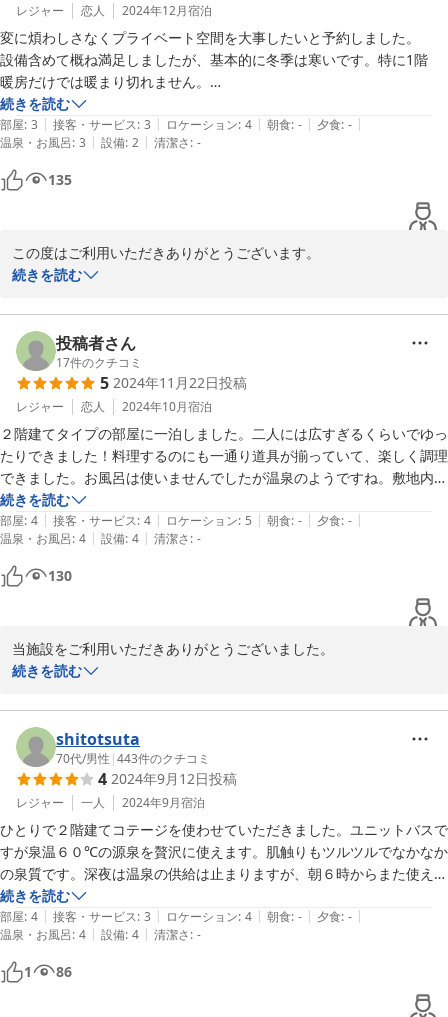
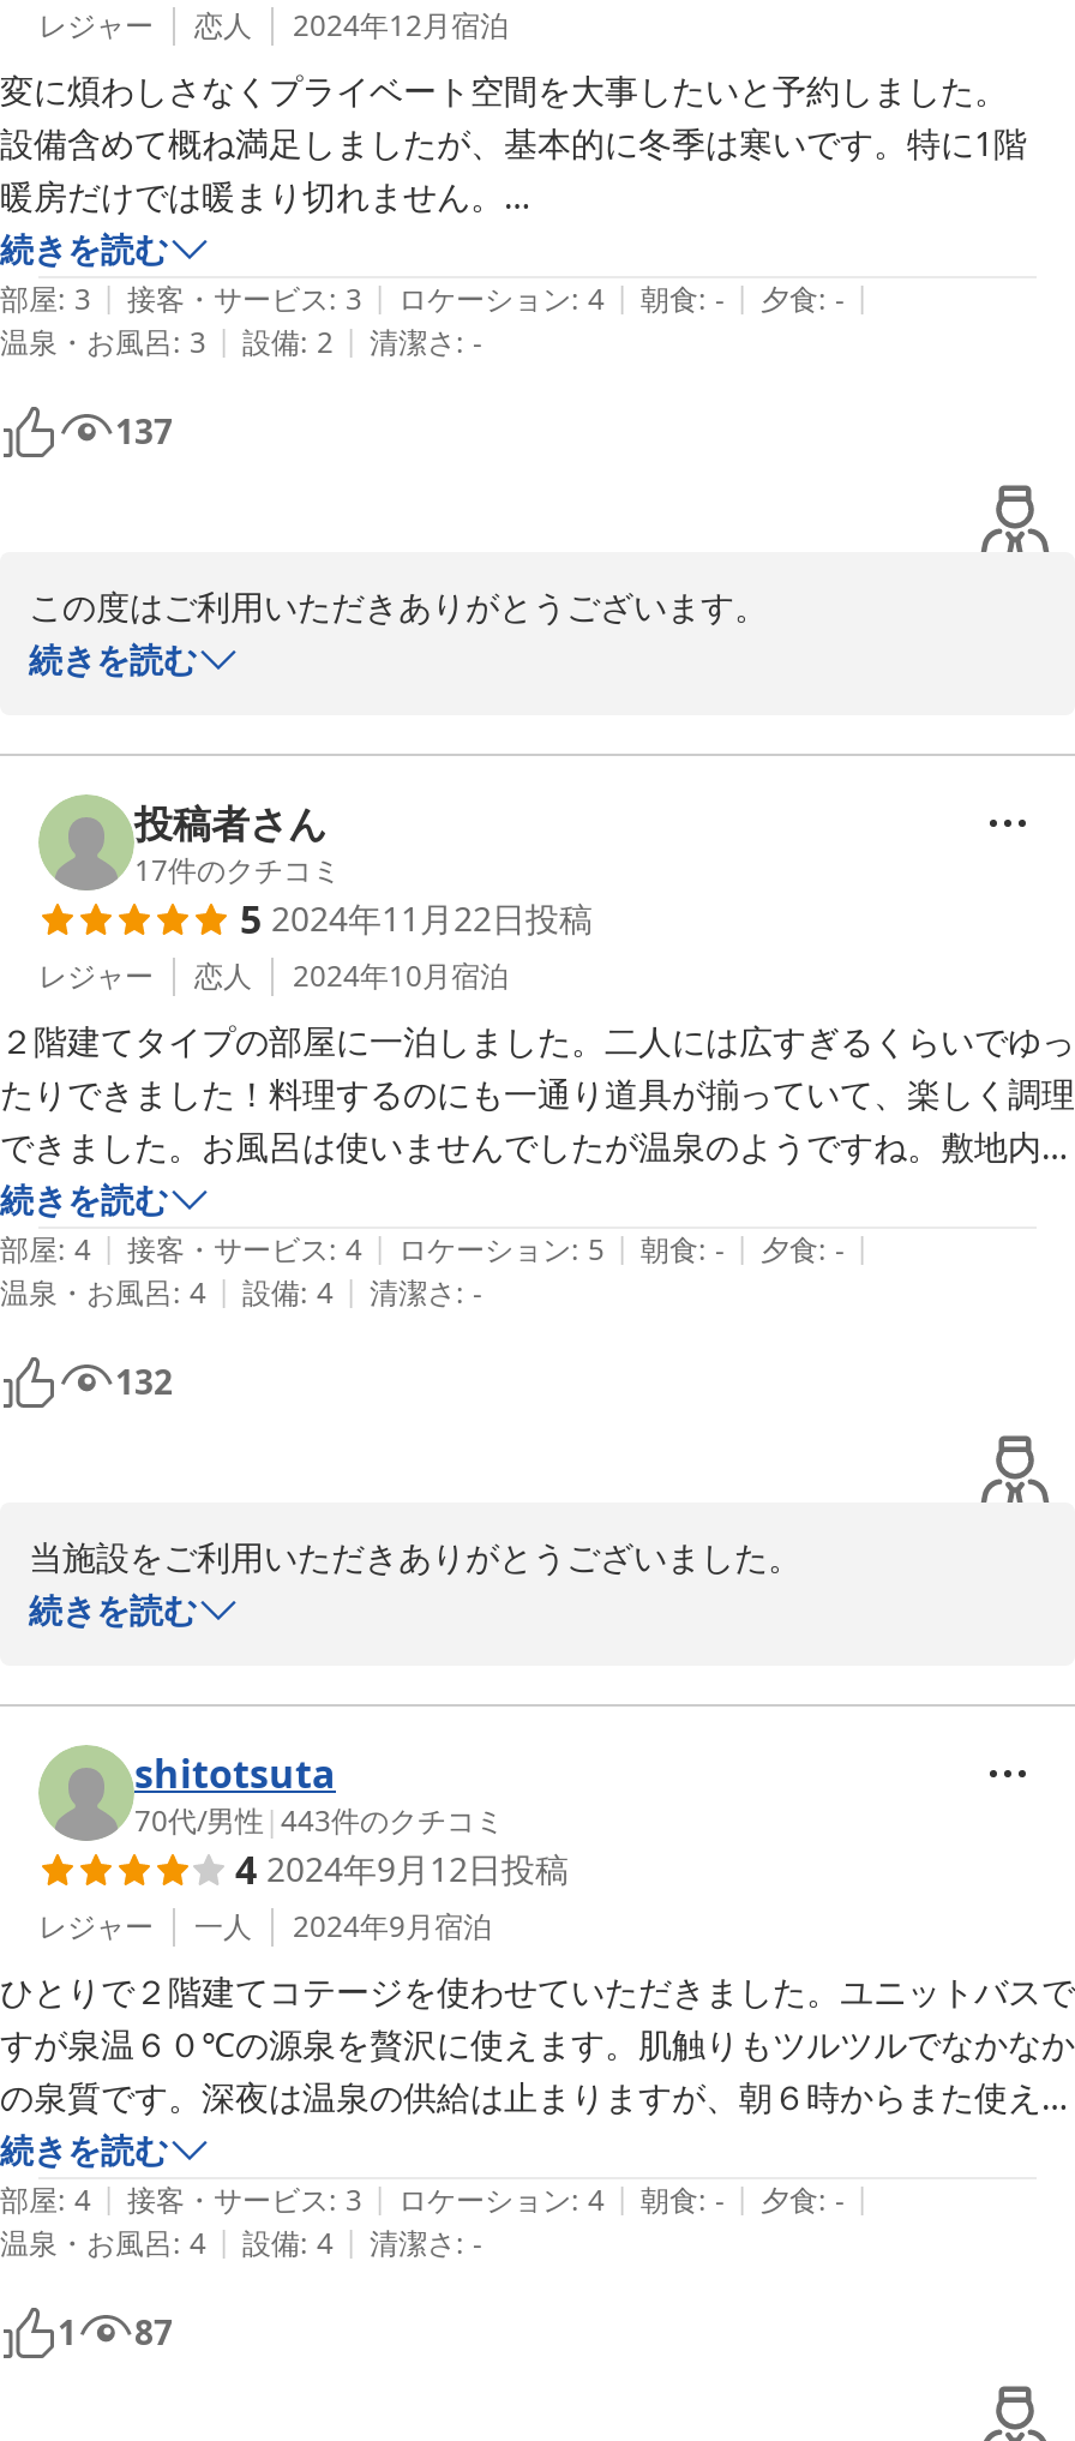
[48,170,72,189] 135 -> [115,408,173,454] 137
[48,566,72,585] 130 -> [115,1359,173,1404] 132
[24,962,72,981] 1 86 -> [58,2309,173,2355] 1 87

